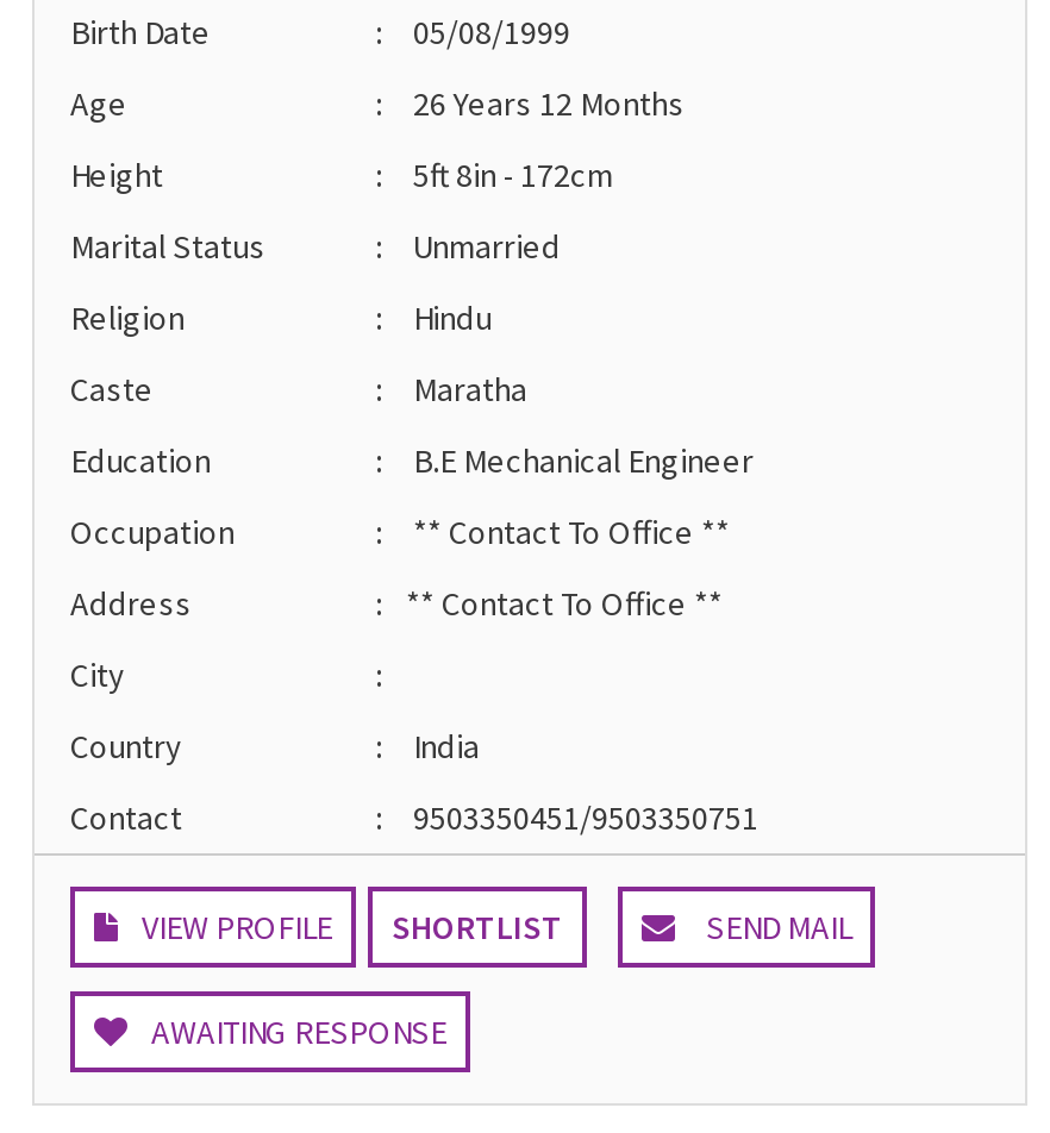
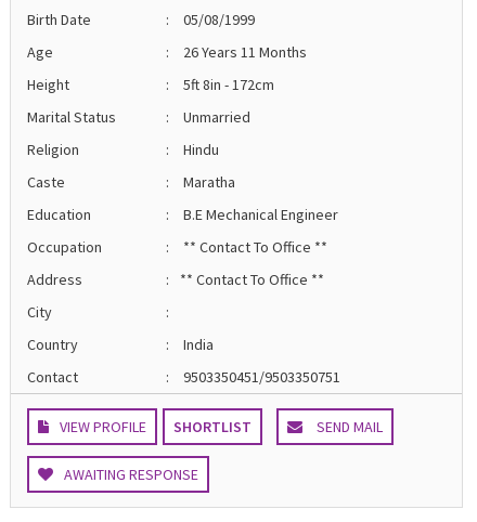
[375,83,685,125] : 26 Years 12 Months -> [166,42,307,62] : 26 Years 11 Months

